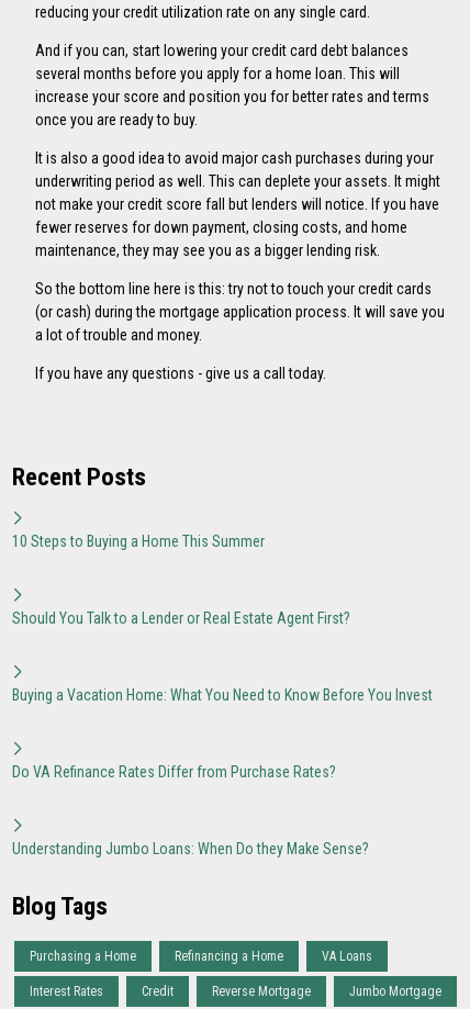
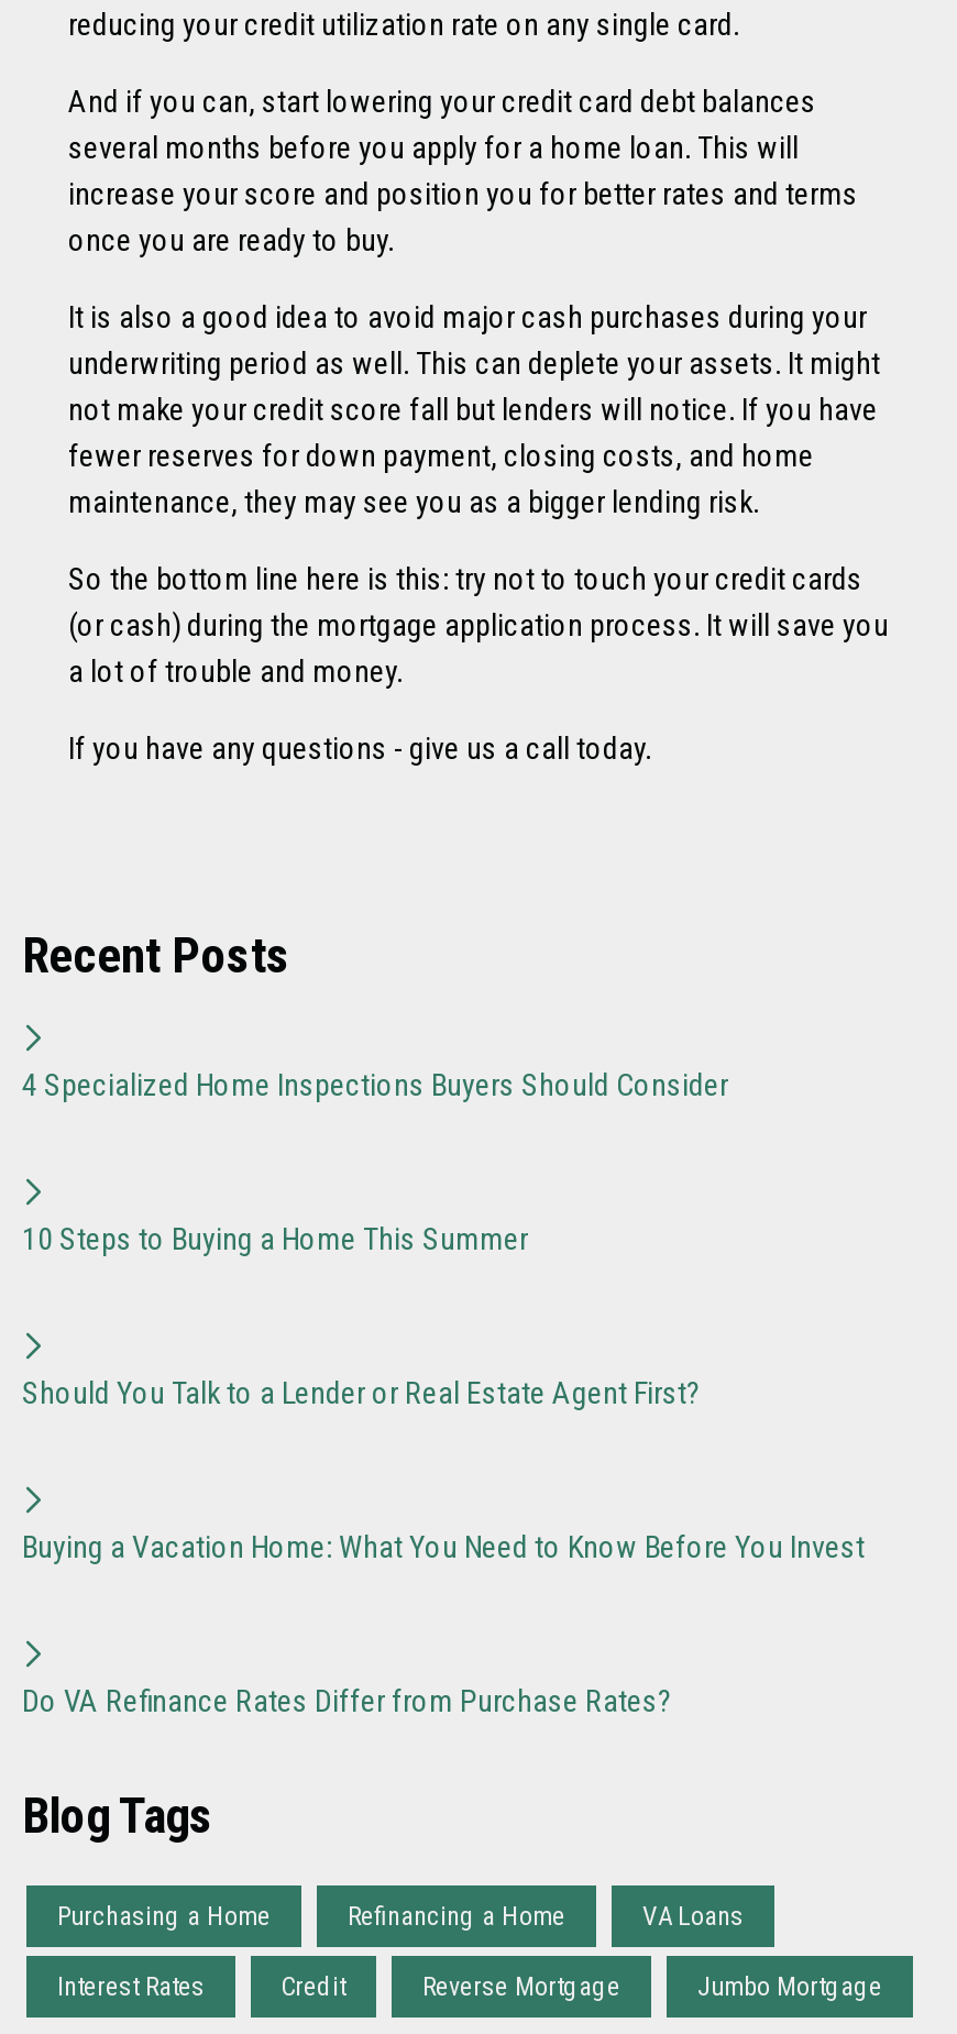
none -> [22,1066,728,1101] 4 Specialized Home Inspections Buyers Should Consider
moved [12,532,433,780] -> [22,1220,865,1717]: 10 Steps to Buying a Home This Summer | Should You Talk to a Lender or Real Estate Agent First? | Buying a Vacation Home: What You Need to Know Before You Invest | Do VA Refinance Rates Differ from Purchase Rates?
[12,839,369,857] Understanding Jumbo Loans: When Do they Make Sense? -> none

